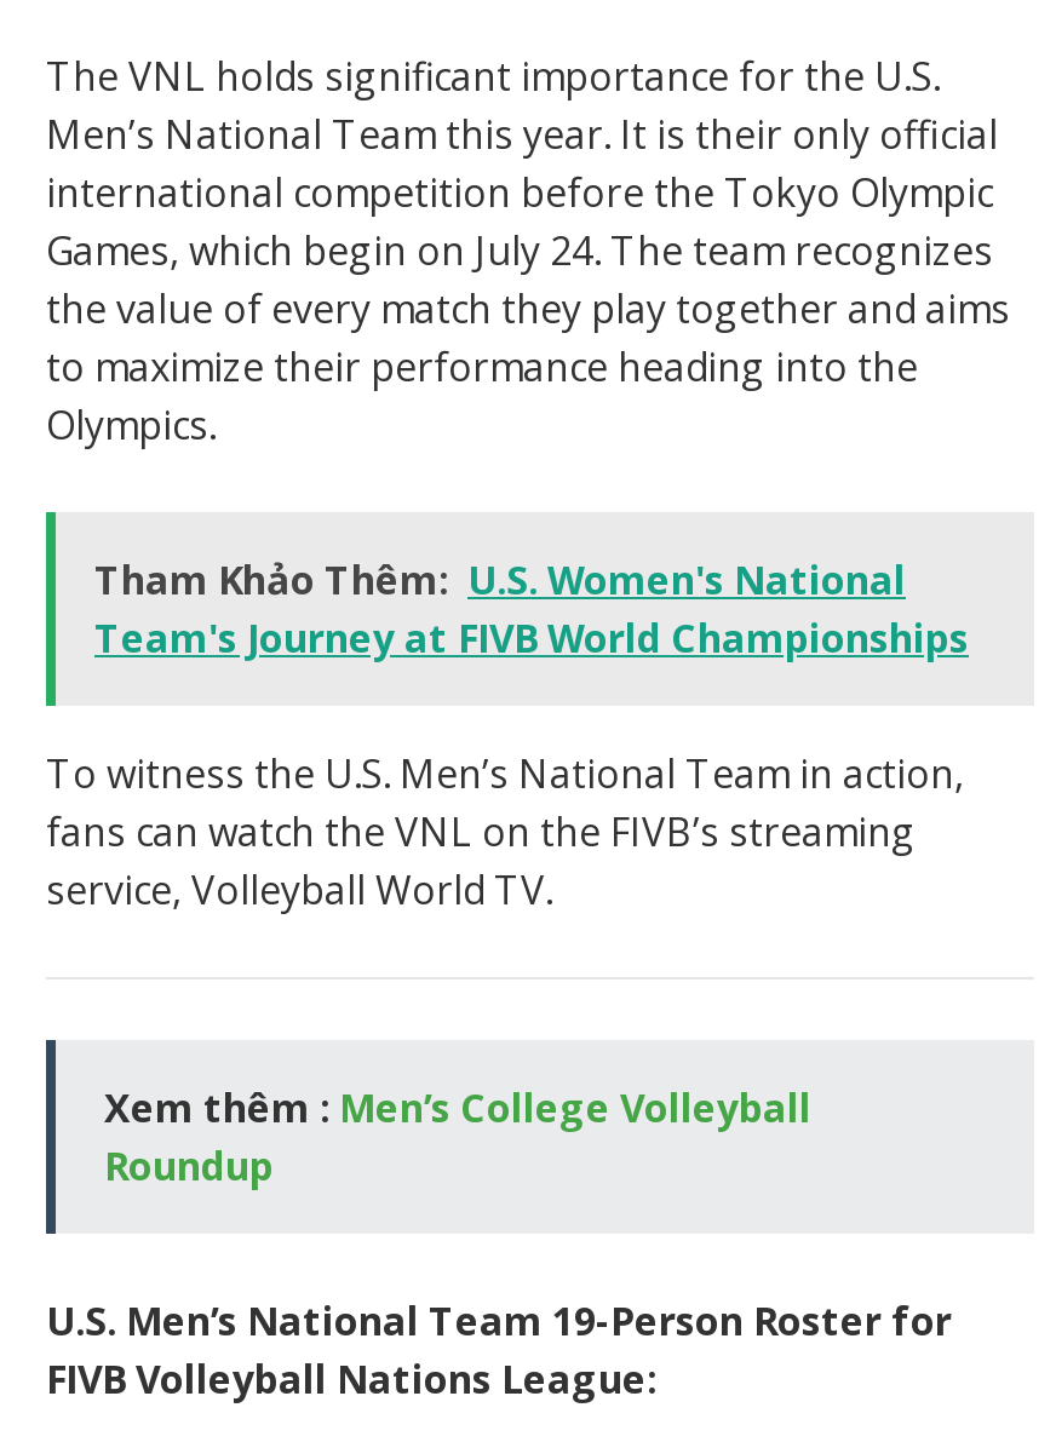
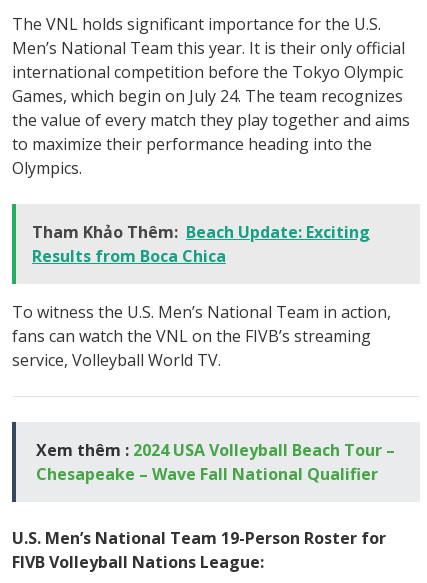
[94,553,969,665] Tham Khảo Thêm: U.S. Women's National | Team's Journey at FIVB World Championships -> [32,221,370,267] Tham Khảo Thêm: Beach Update: Exciting | Results from Boca Chica
[104,1081,811,1193] Xem thêm : Men’s College Volleyball | Roundup -> [36,439,395,485] Xem thêm : 2024 USA Volleyball Beach Tour – | Chesapeake – Wave Fall National Qualifier

